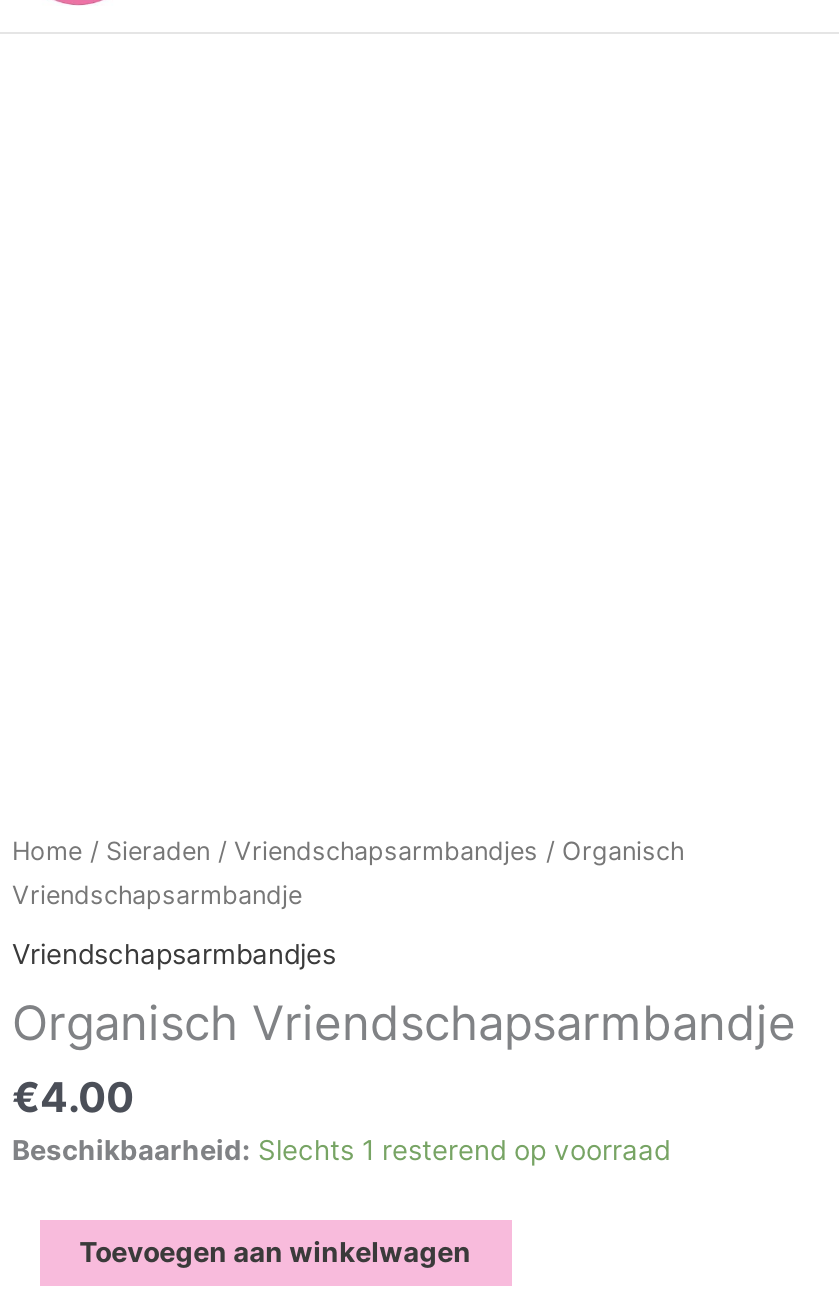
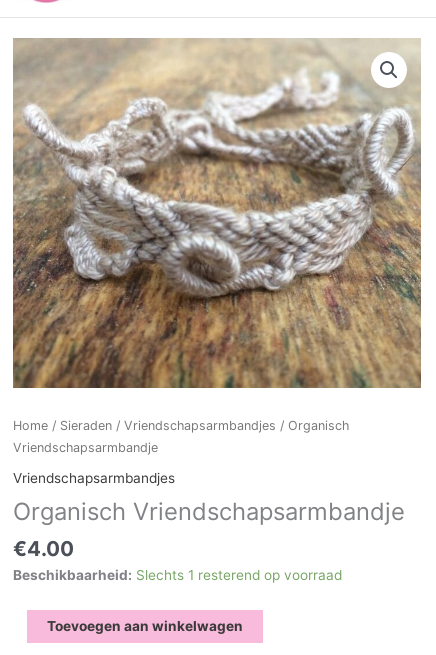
none -> [12,37,422,389] [image]

